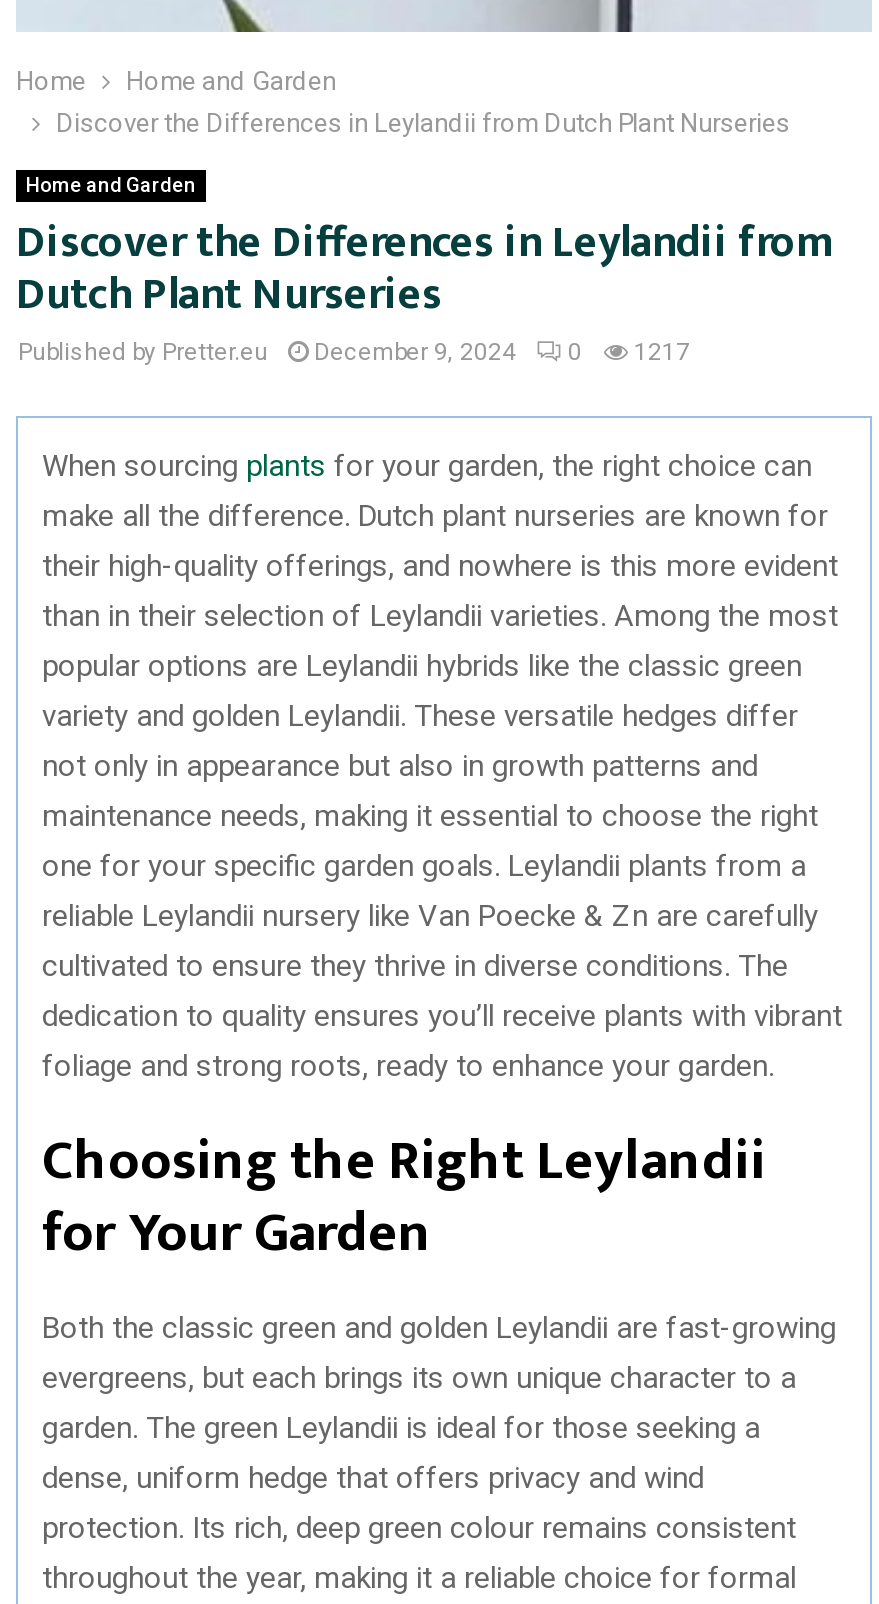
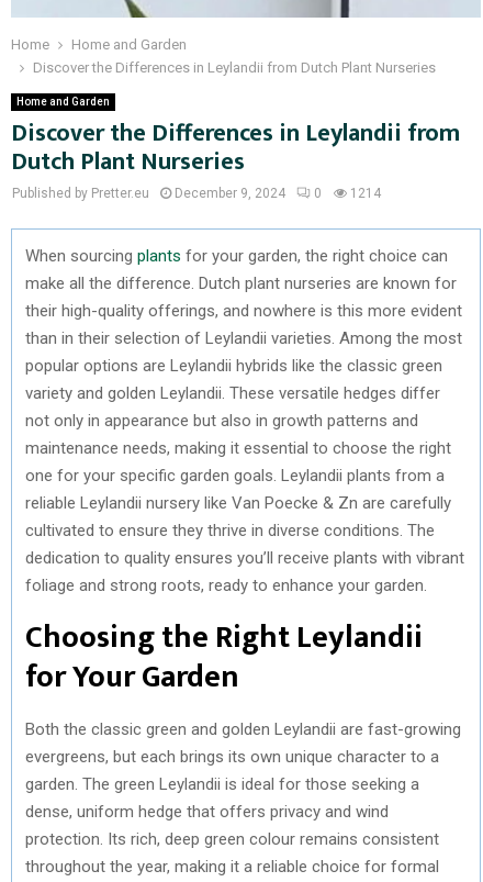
[18,338,690,366] Published by Pretter.eu December 9, 2024 0 1217 -> [12,186,381,201] Published by Pretter.eu December 9, 2024 0 1214

